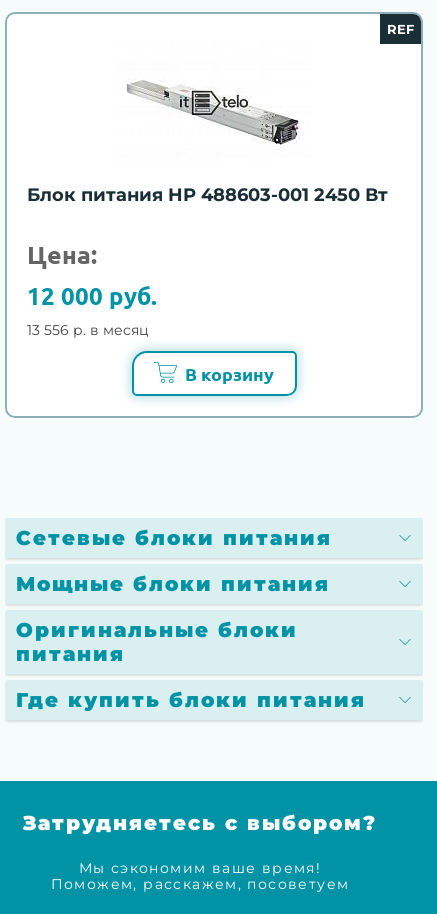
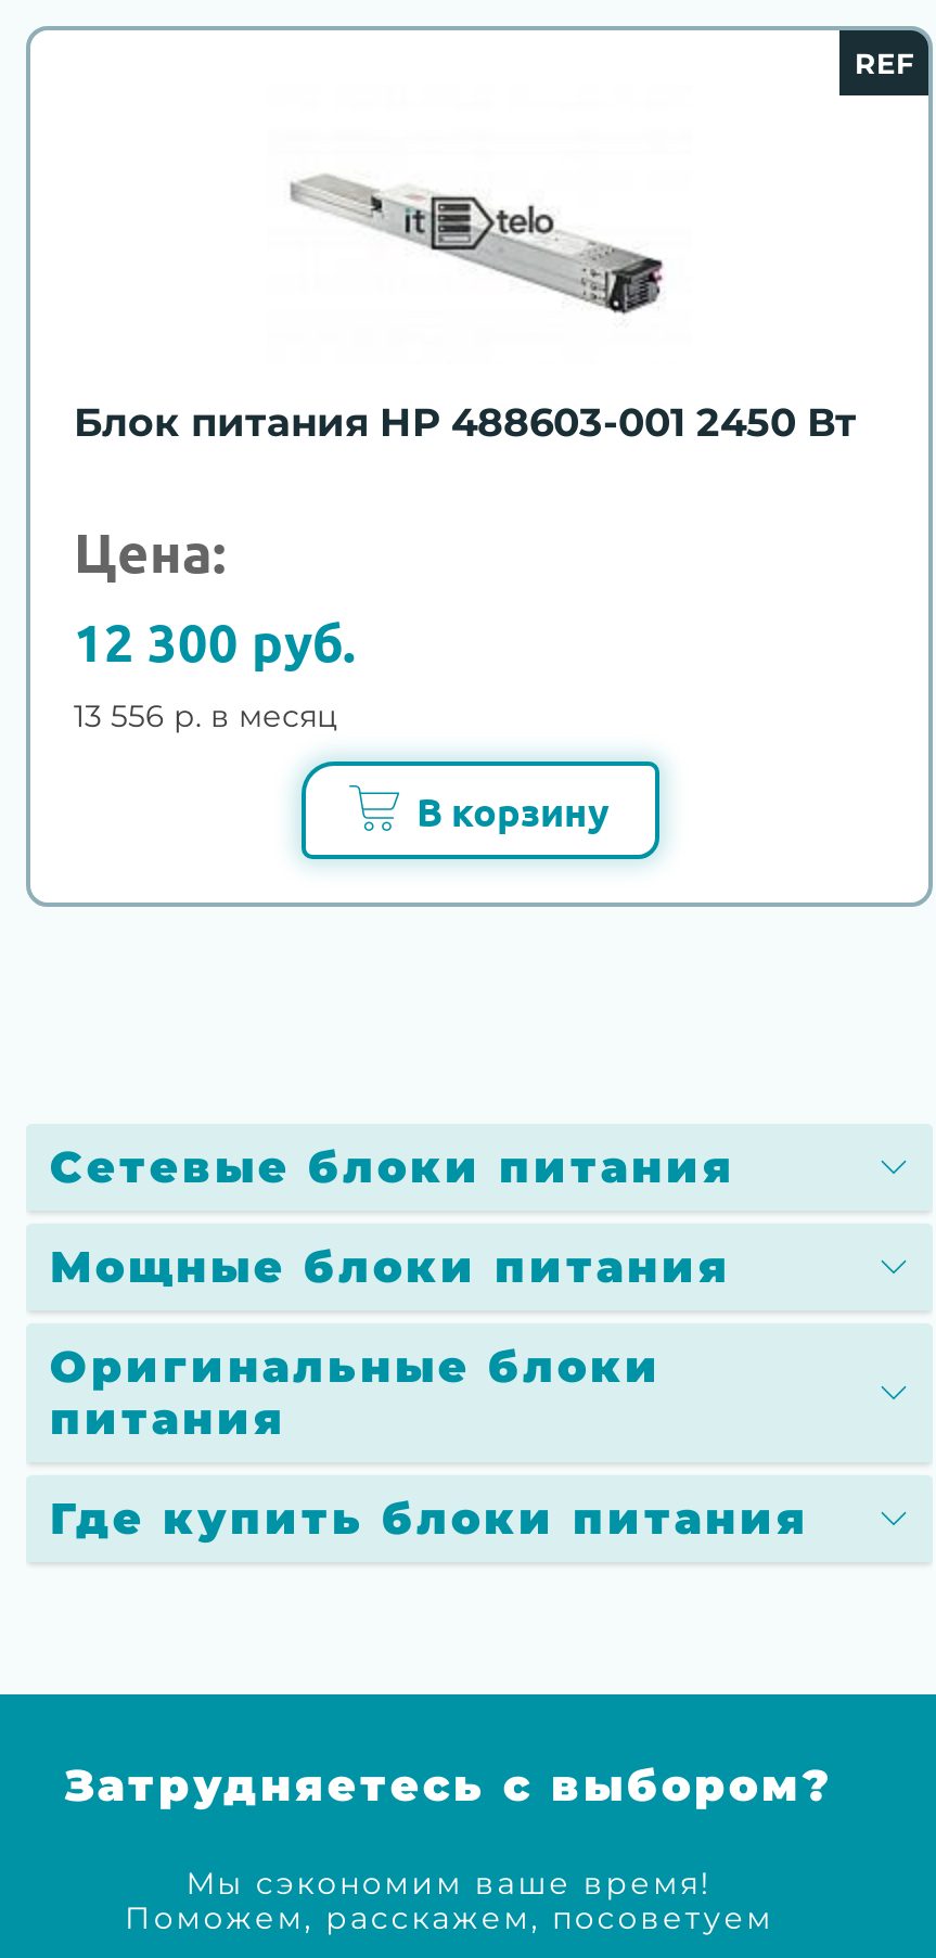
[27,280,157,311] 12 000 руб. -> [74,608,356,675] 12 300 руб.

